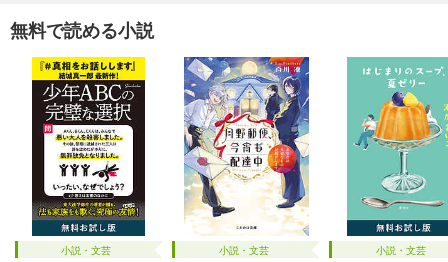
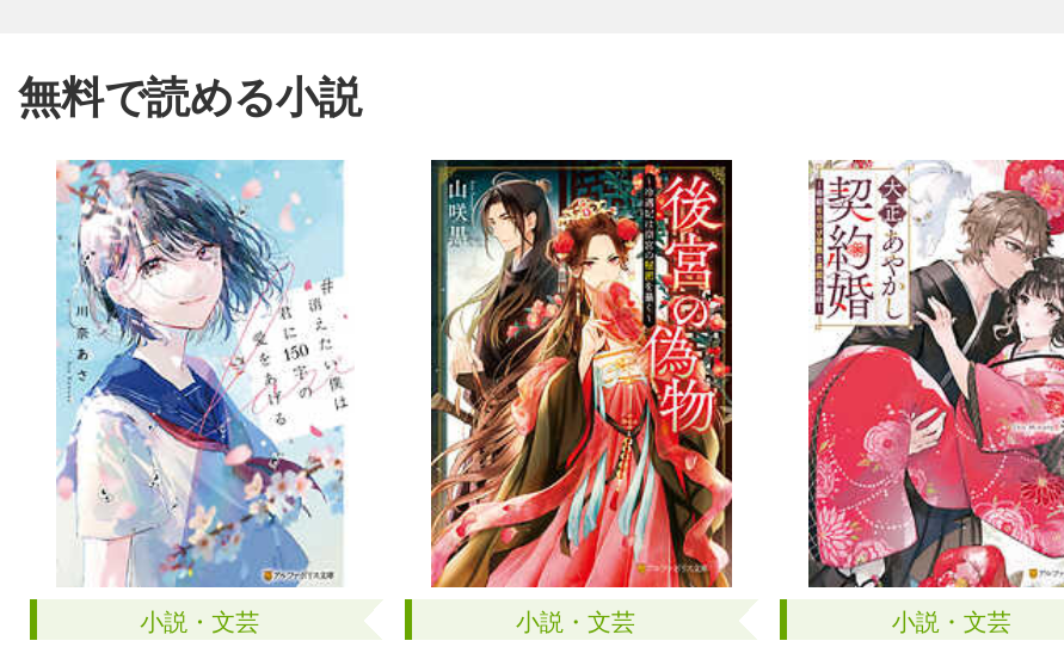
[26,56,146,237] [image] -> [54,158,348,590] [image]
[183,56,310,236] [image] -> [429,158,734,590] [image]
[341,56,445,237] [image] -> [806,158,1057,590] [image]

